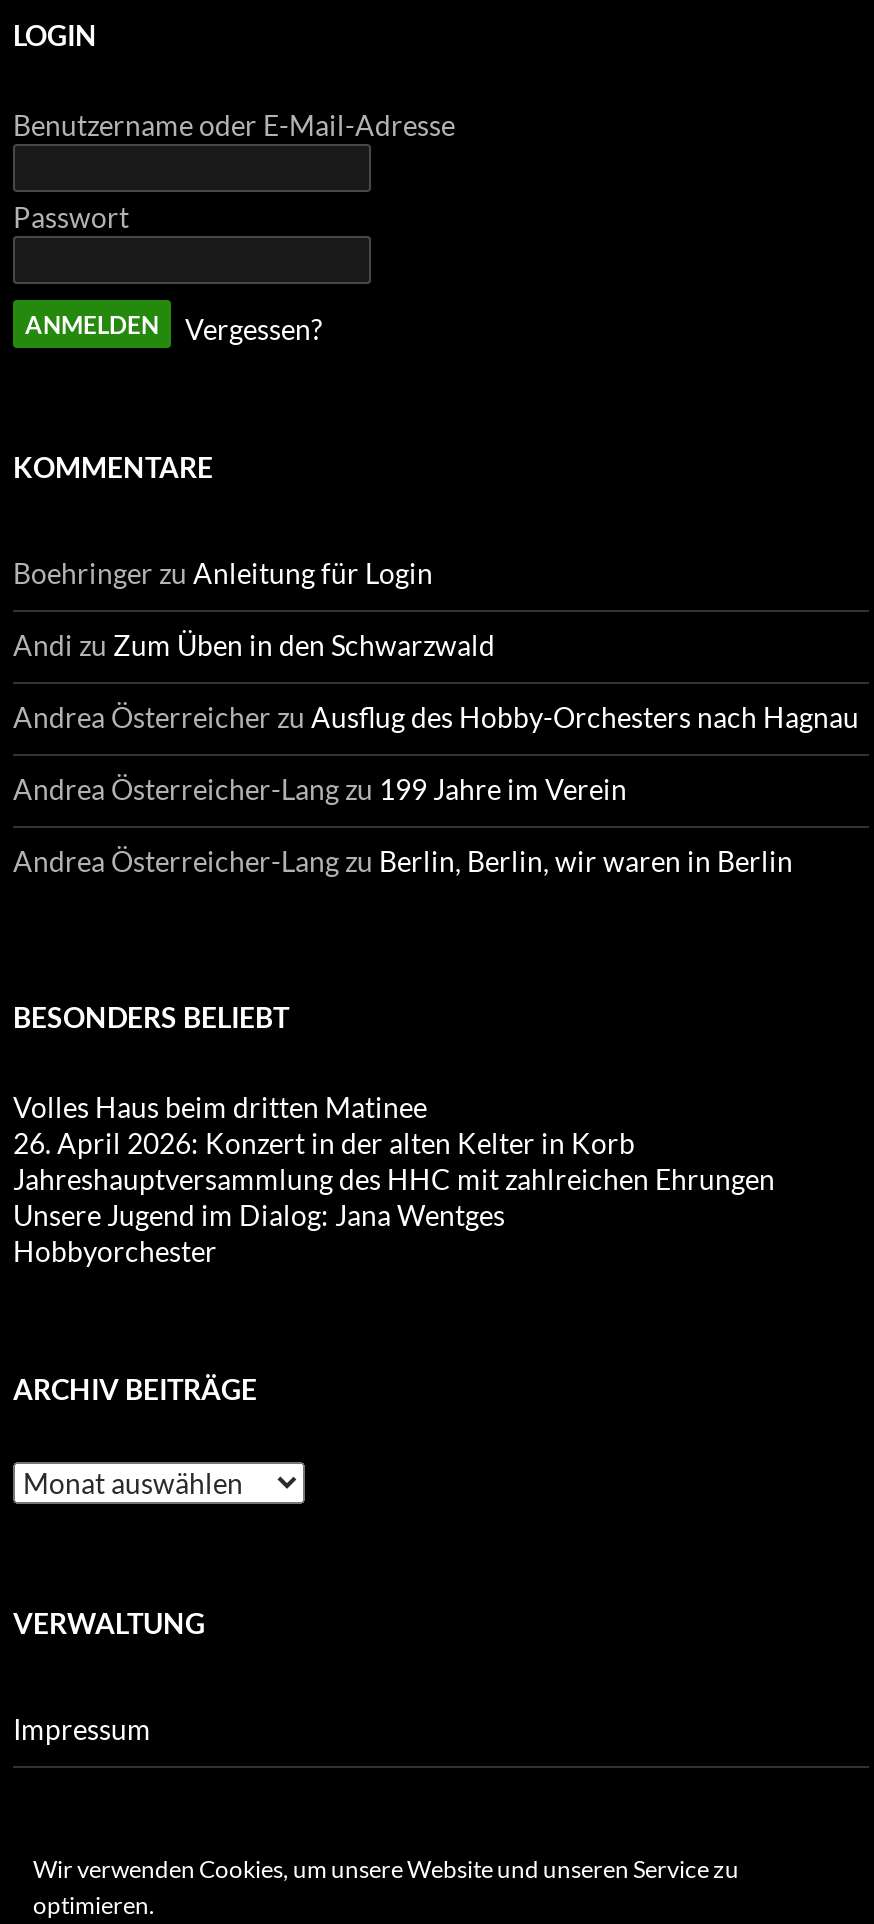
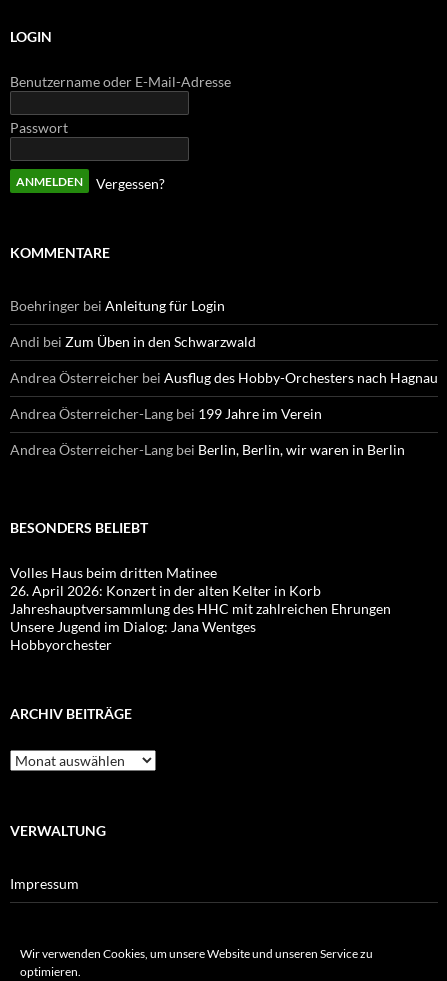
[13,556,433,590] Boehringer zu Anleitung für Login -> [10,297,225,314] Boehringer bei Anleitung für Login
[13,628,495,662] Andi zu Zum Üben in den Schwarzwald -> [10,333,256,350] Andi bei Zum Üben in den Schwarzwald
[13,700,859,734] Andrea Österreicher zu Ausflug des Hobby-Orchesters nach Hagnau -> [10,369,438,386] Andrea Österreicher bei Ausflug des Hobby-Orchesters nach Hagnau
[13,772,627,806] Andrea Österreicher-Lang zu 199 Jahre im Verein -> [10,405,322,422] Andrea Österreicher-Lang bei 199 Jahre im Verein
[13,844,793,878] Andrea Österreicher-Lang zu Berlin, Berlin, wir waren in Berlin -> [10,441,405,458] Andrea Österreicher-Lang bei Berlin, Berlin, wir waren in Berlin

